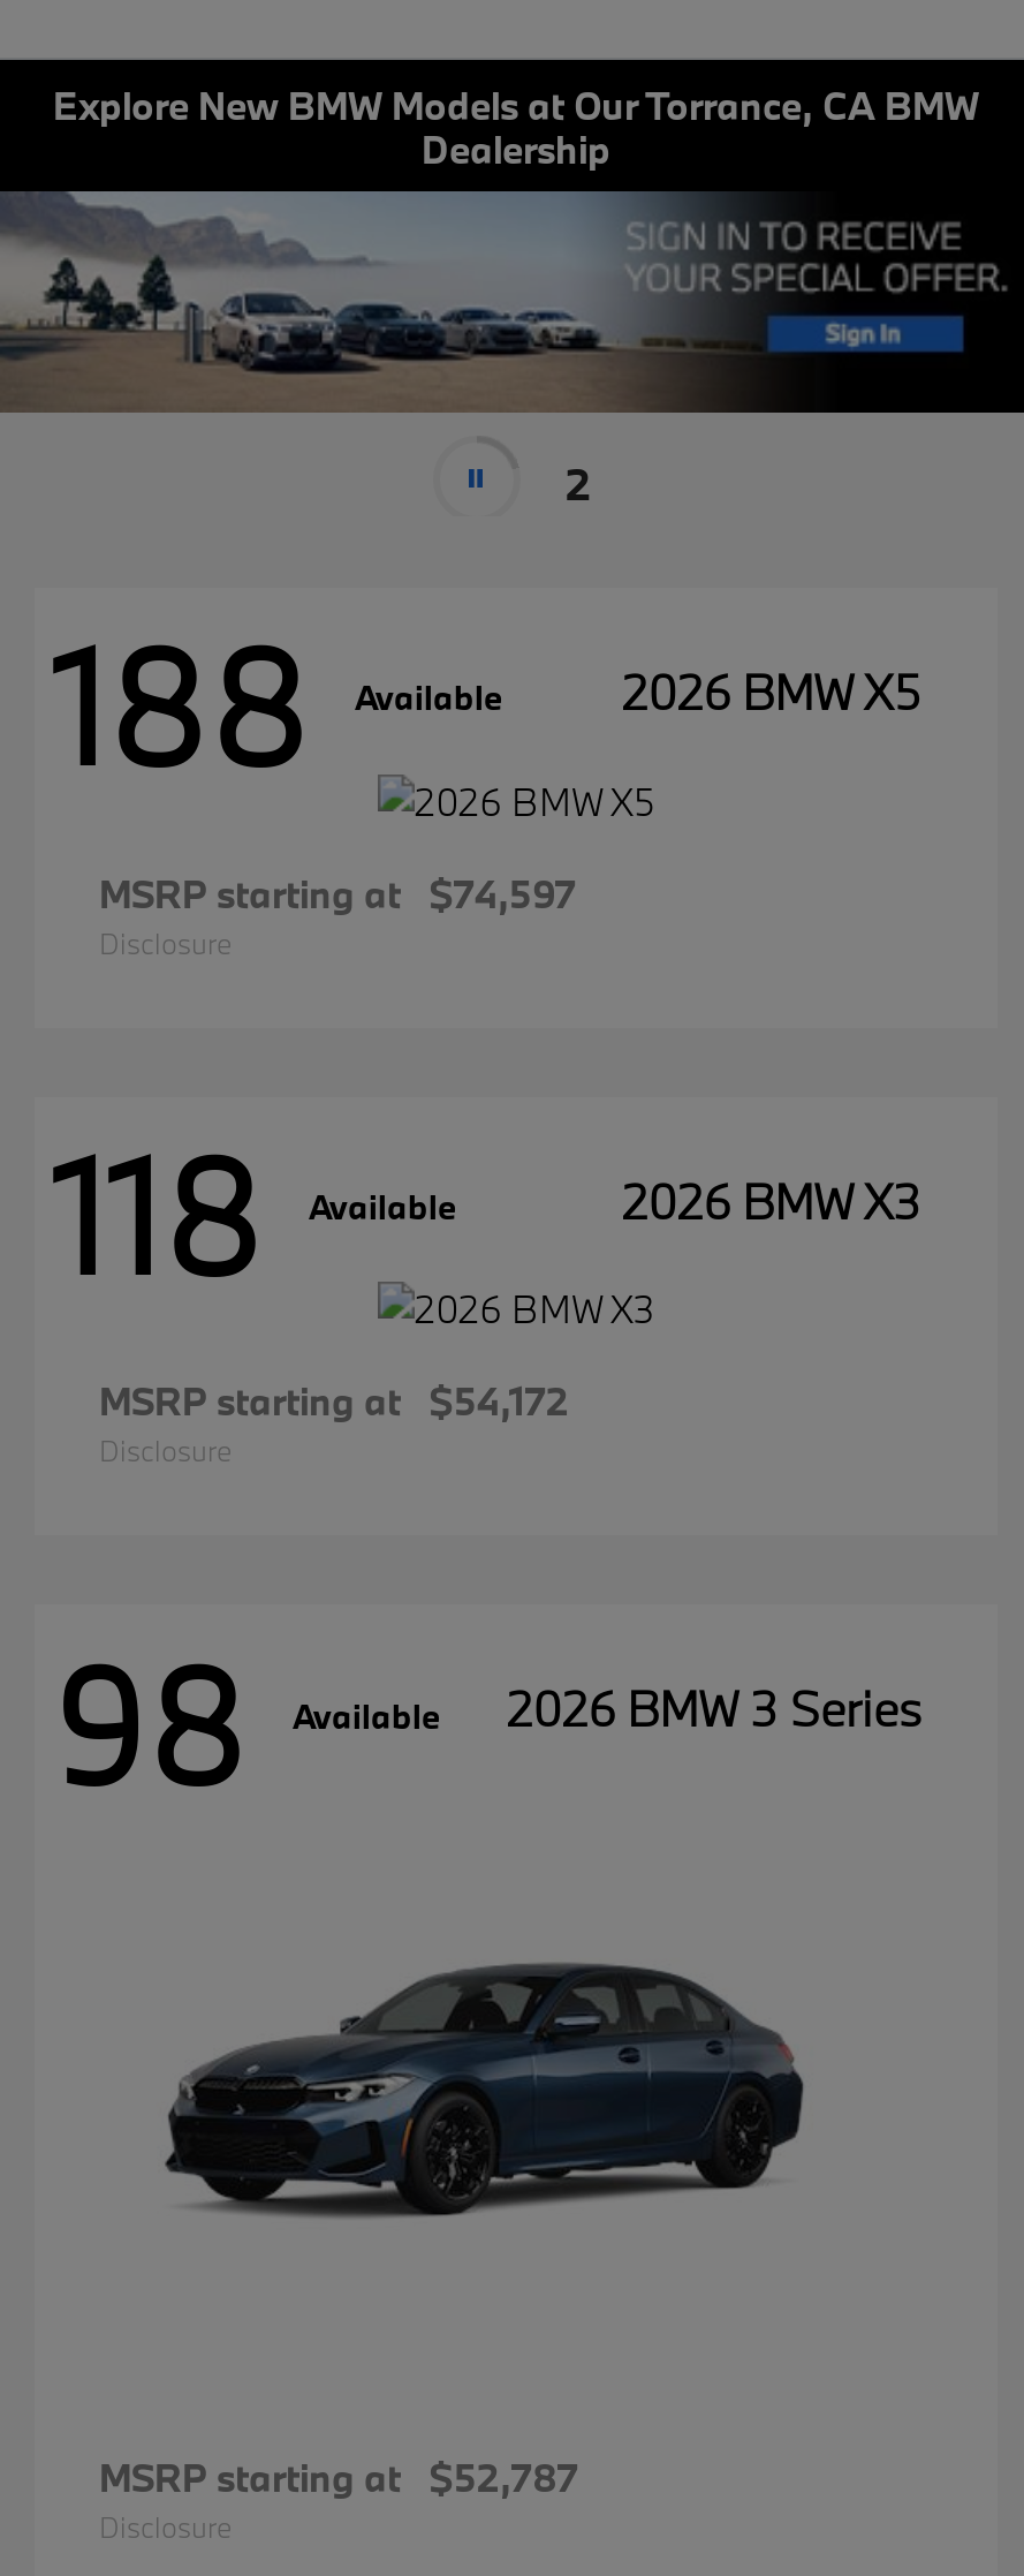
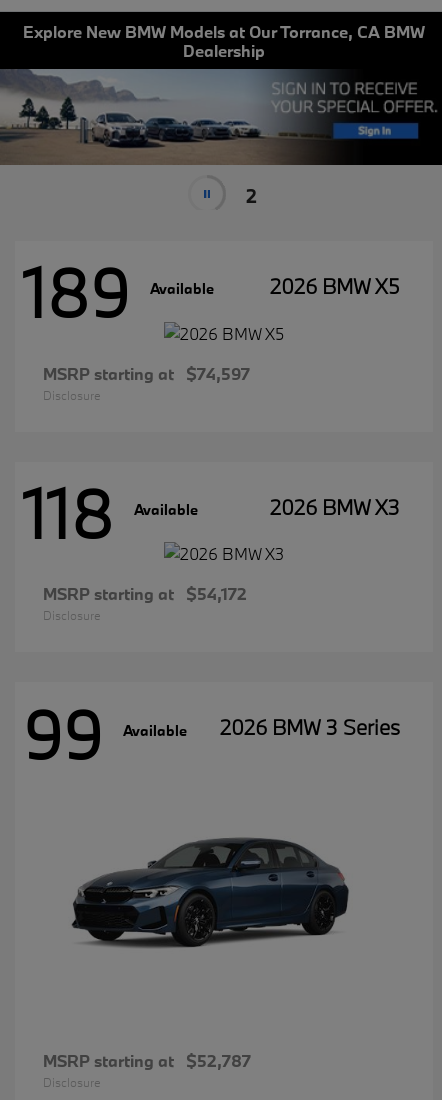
[53,607,502,807] 188 Available -> [23,249,214,336] 189 Available
[53,1625,921,1825] 98 Available 2026 BMW 3 Series -> [23,691,400,778] 99 Available 2026 BMW 3 Series

